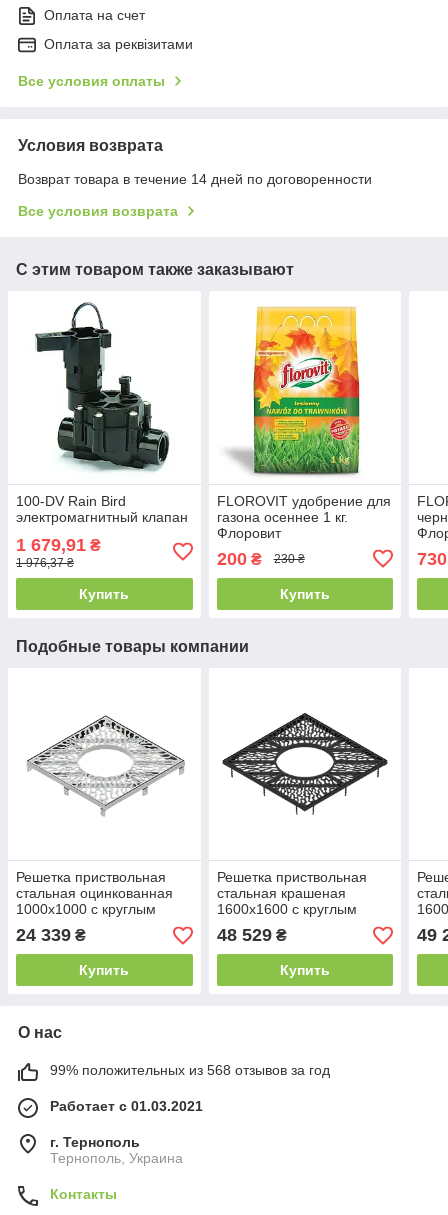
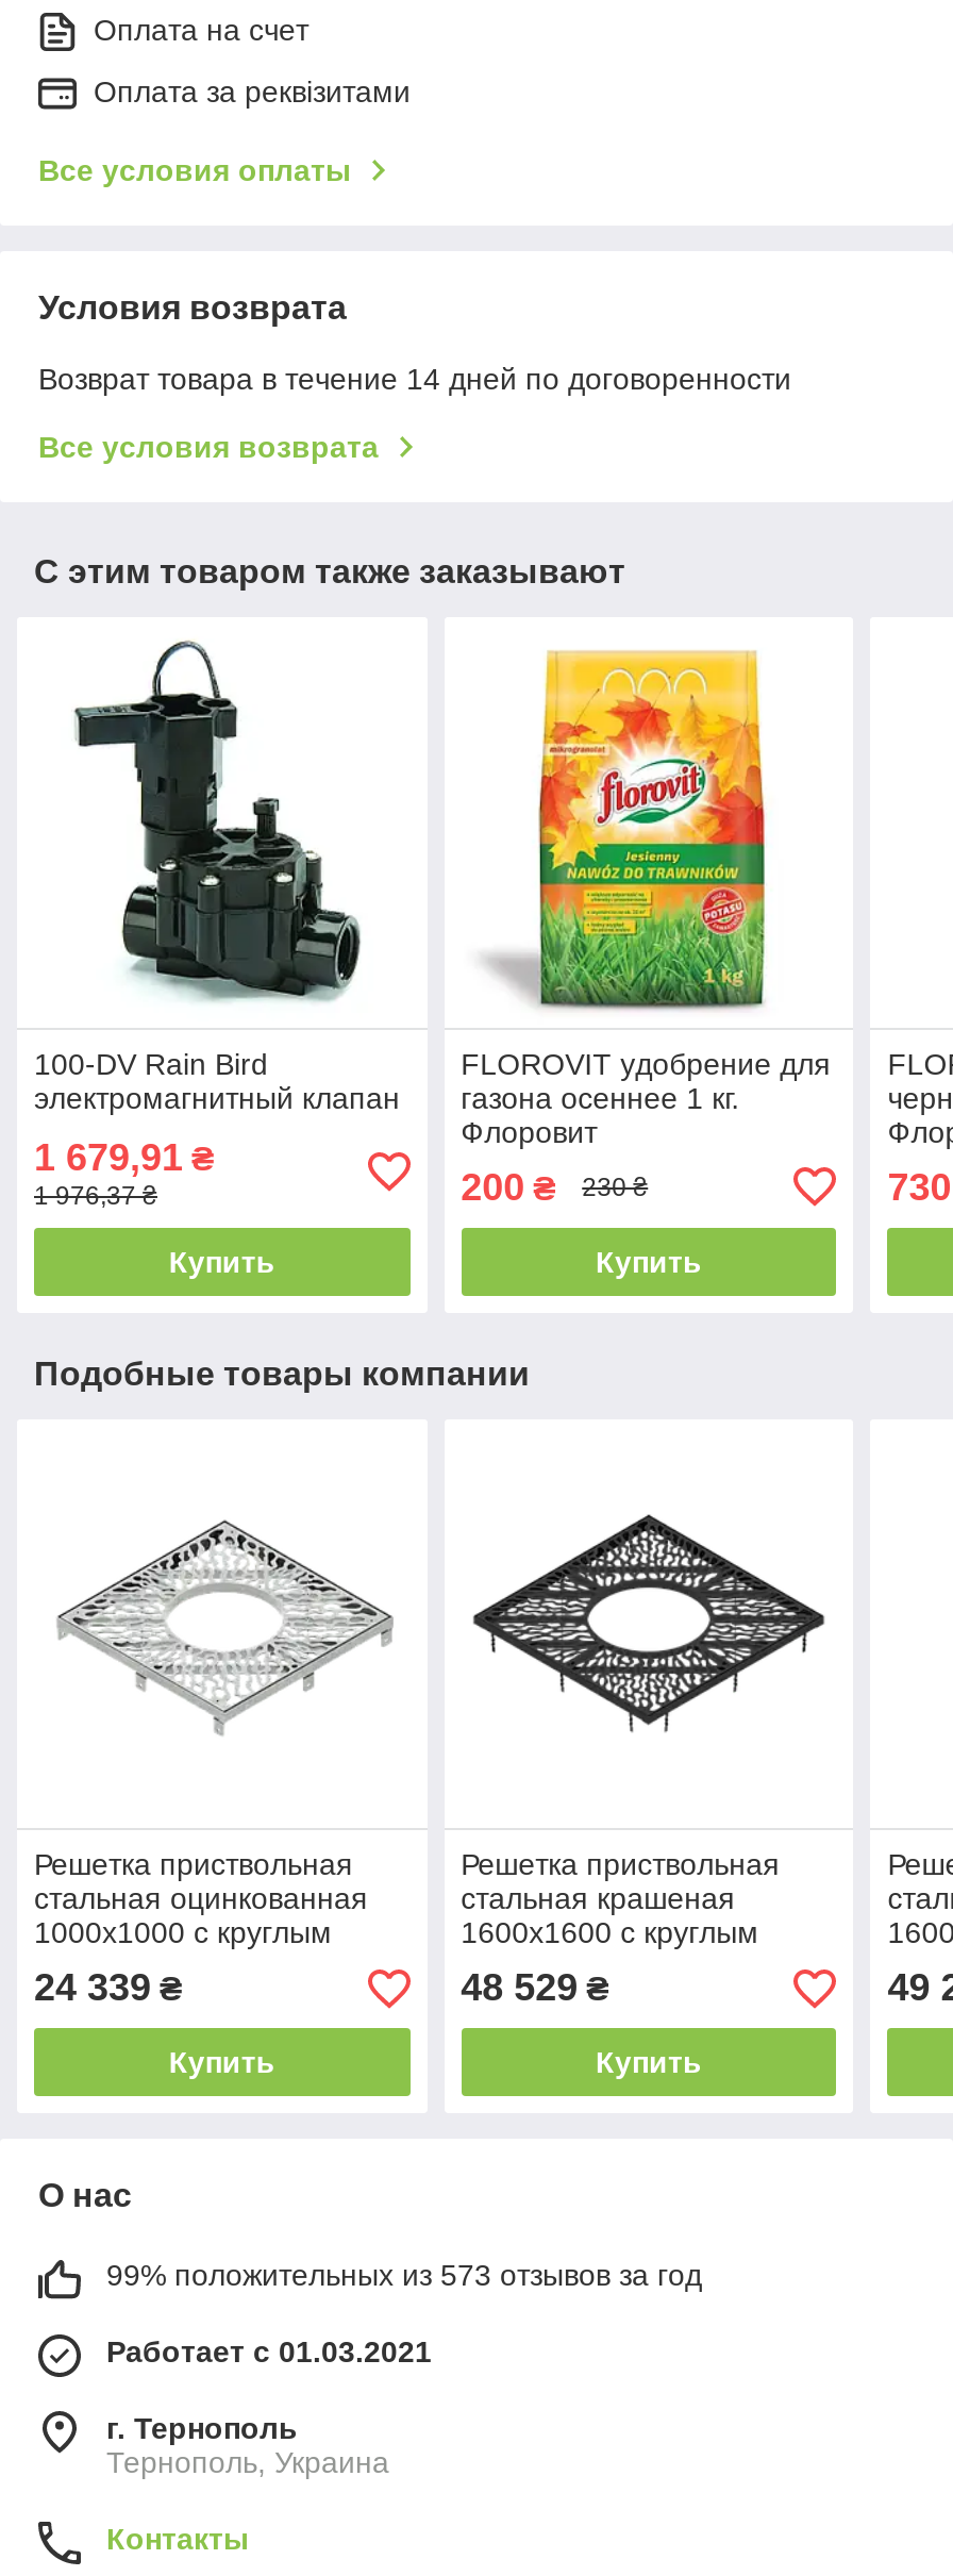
[50,1062,330,1078] 99% положительных из 568 отзывов за год -> [106,2259,702,2293] 99% положительных из 573 отзывов за год

